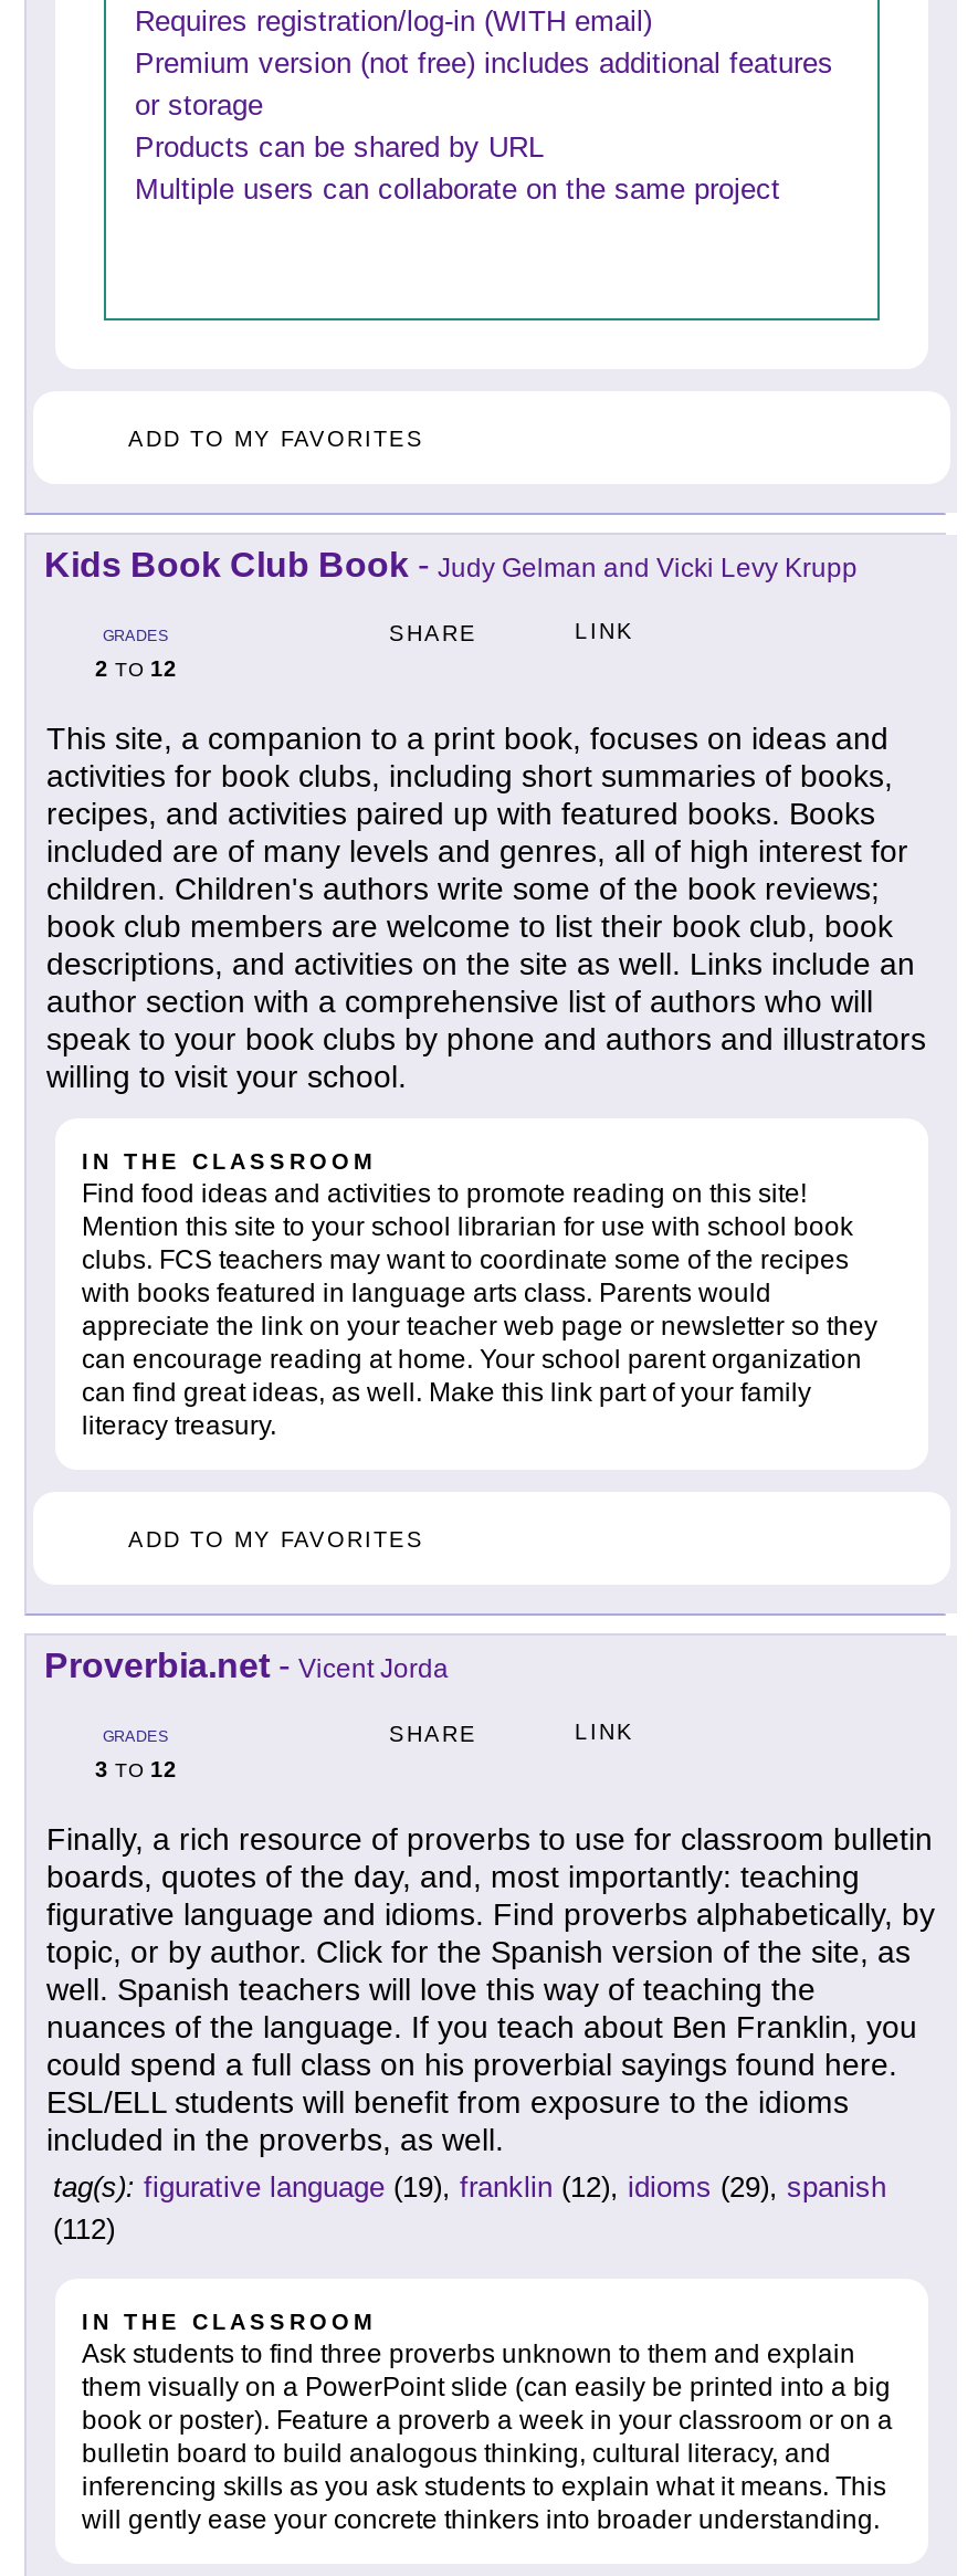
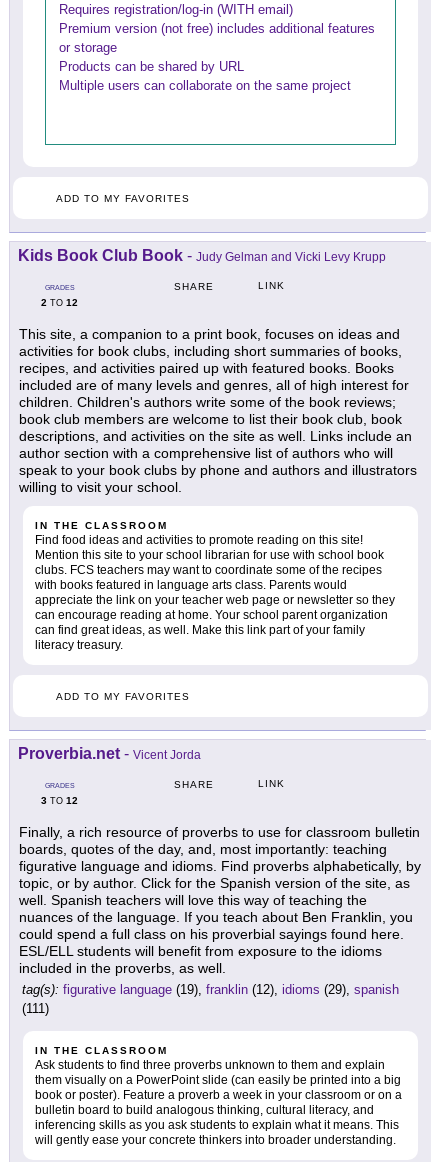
[53,2213,115,2246] (112) -> [22,1001,49,1016] (111)

